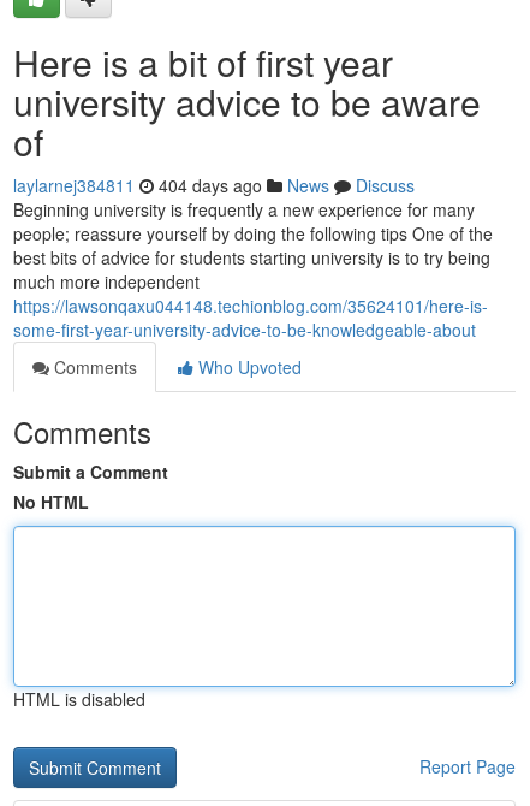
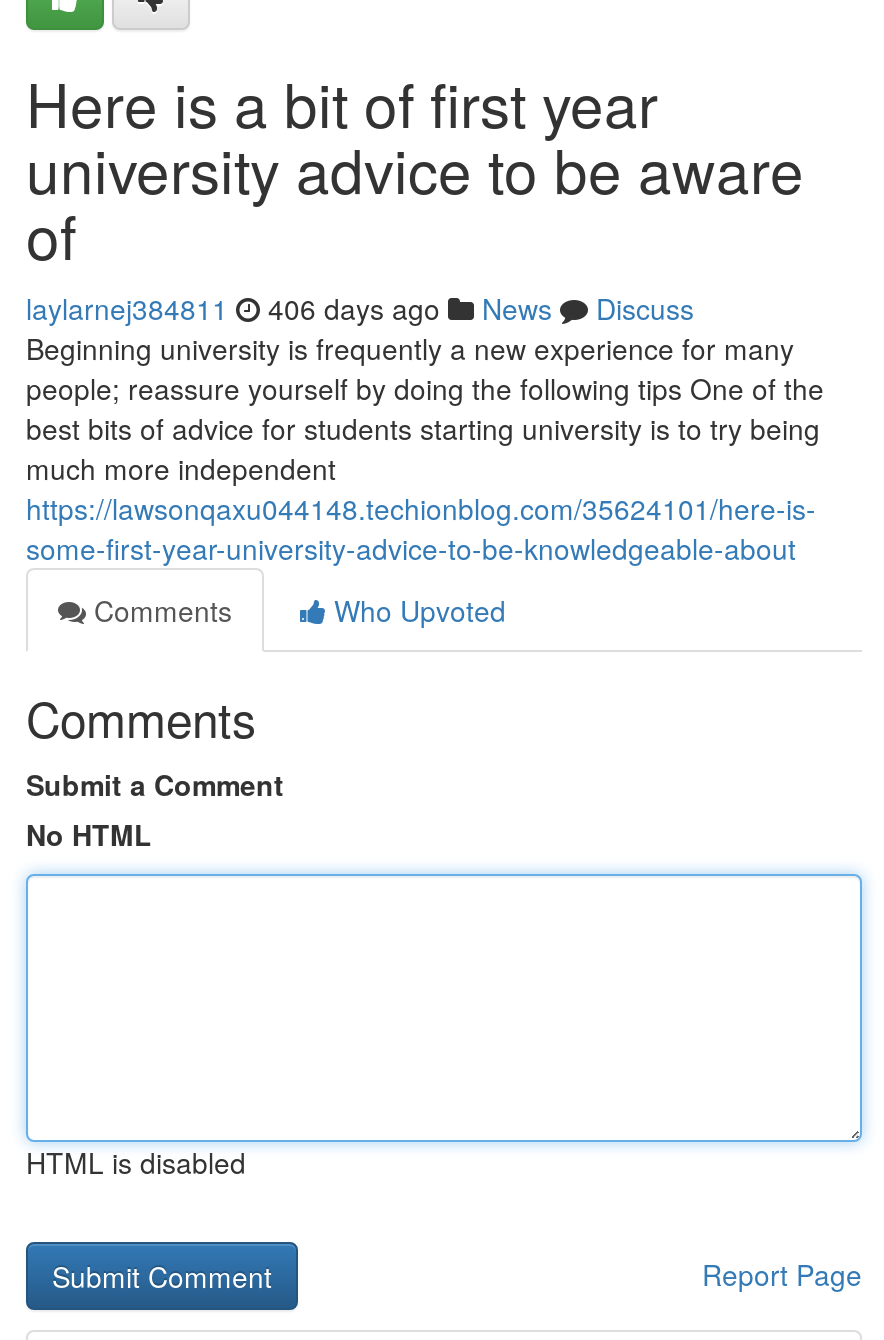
[13,173,415,197] laylarnej384811 404 days ago News Discuss -> [26,288,694,328] laylarnej384811 406 days ago News Discuss

